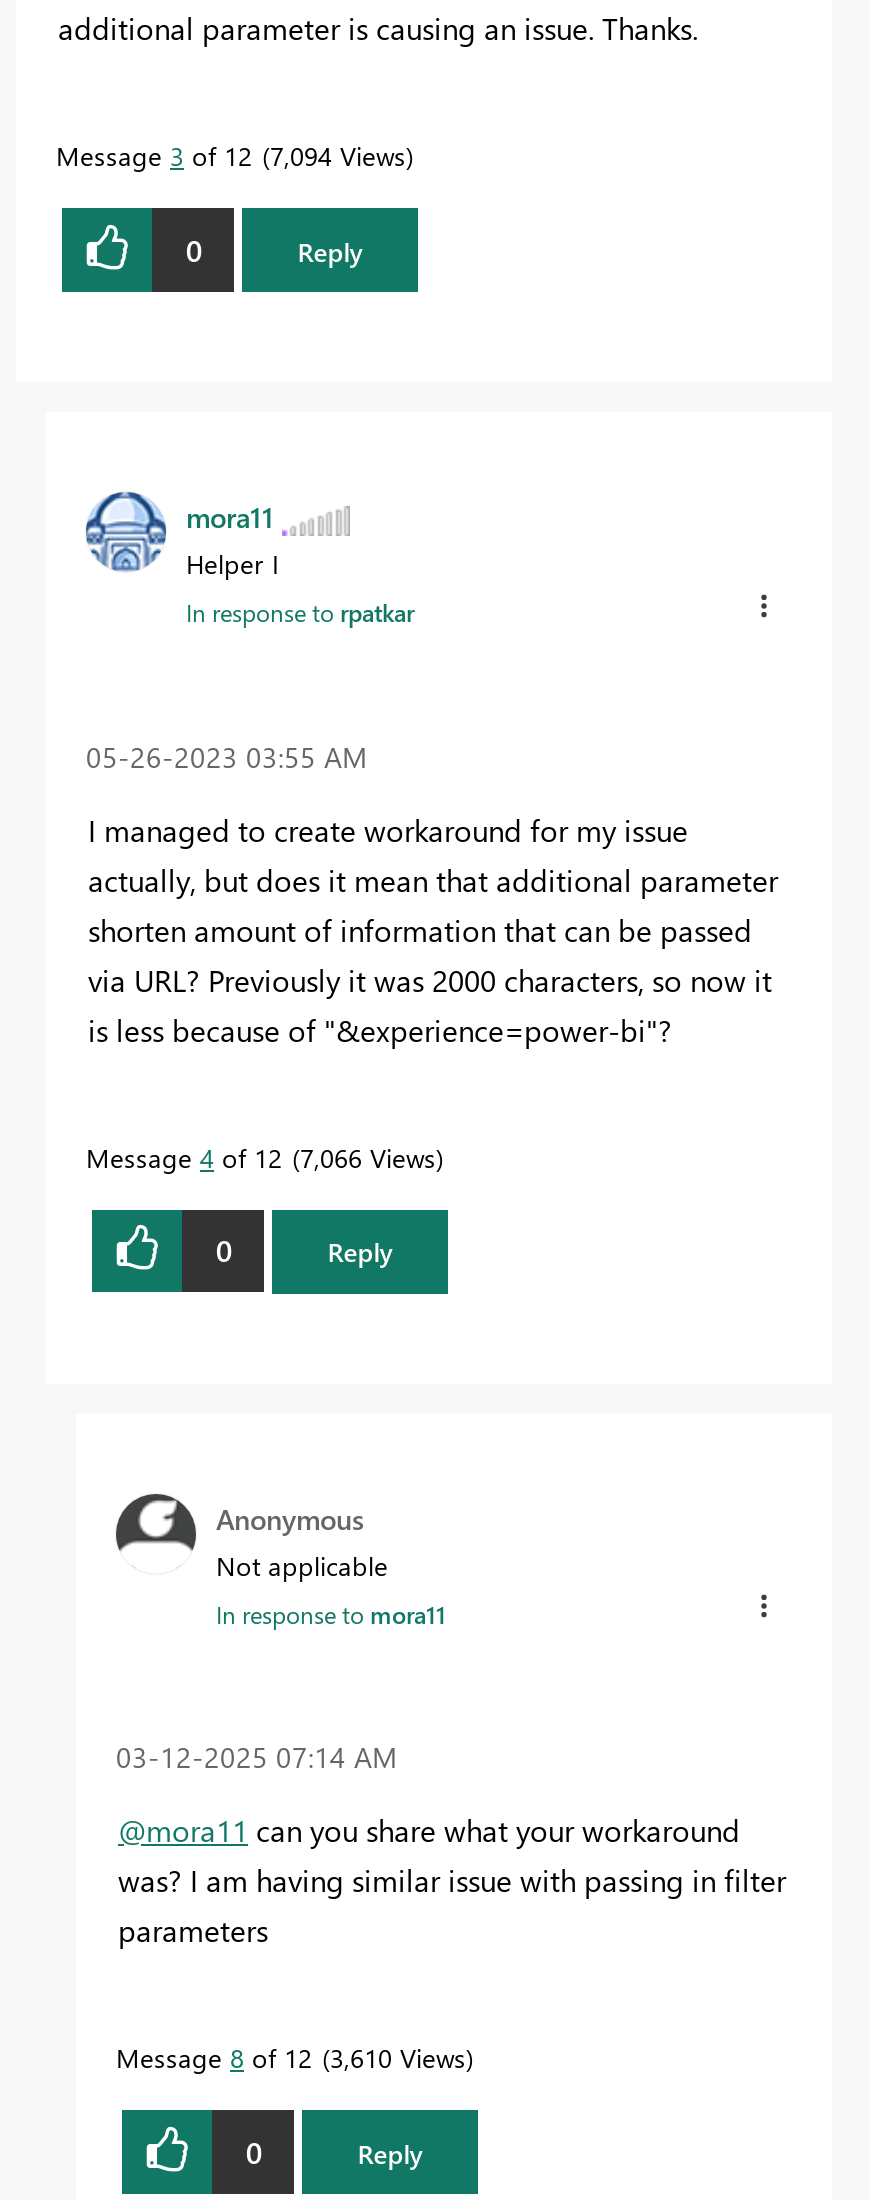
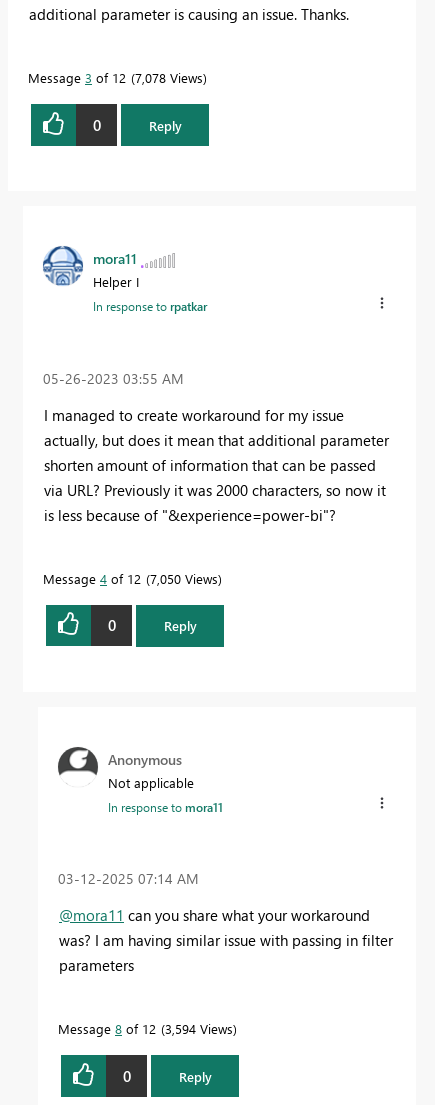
[56,138,406,172] Message 3 of 12 7,094 Views -> [28,69,203,86] Message 3 of 12 7,078 Views
[86,1139,436,1173] Message 4 of 12 7,066 Views -> [43,570,218,587] Message 4 of 12 7,050 Views
[116,2040,466,2074] Message 8 of 12 3,610 Views -> [58,1020,233,1037] Message 8 of 12 3,594 Views

